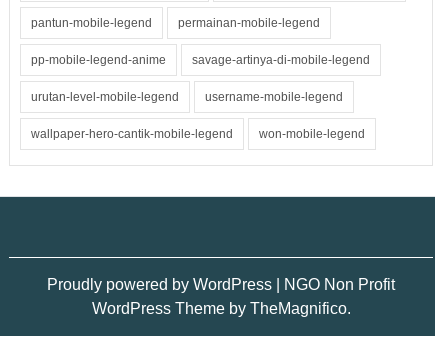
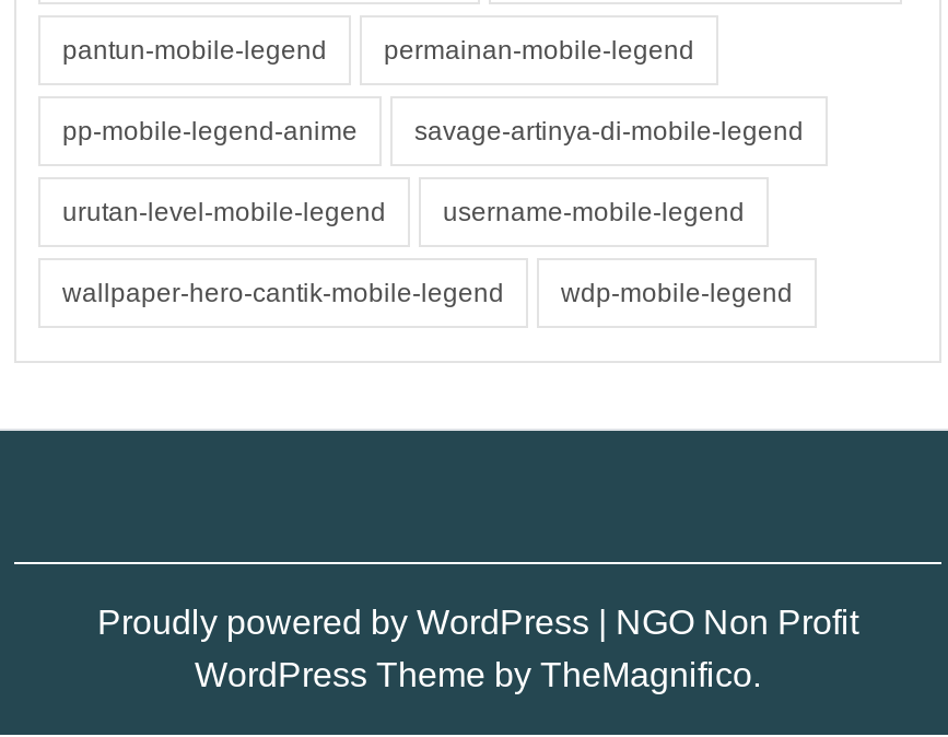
[259,127,365,141] won-mobile-legend -> [561,278,793,308] wdp-mobile-legend

